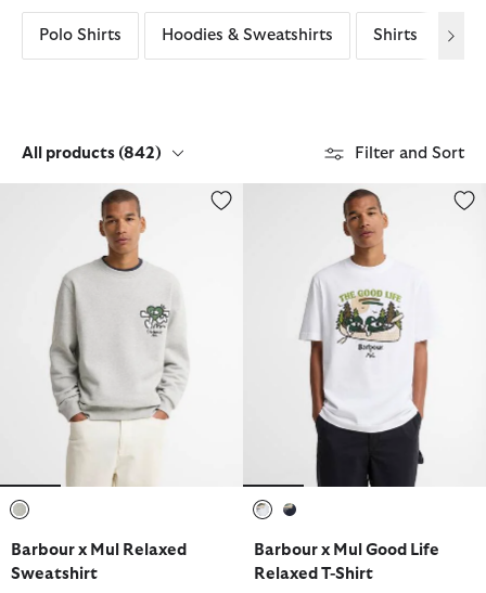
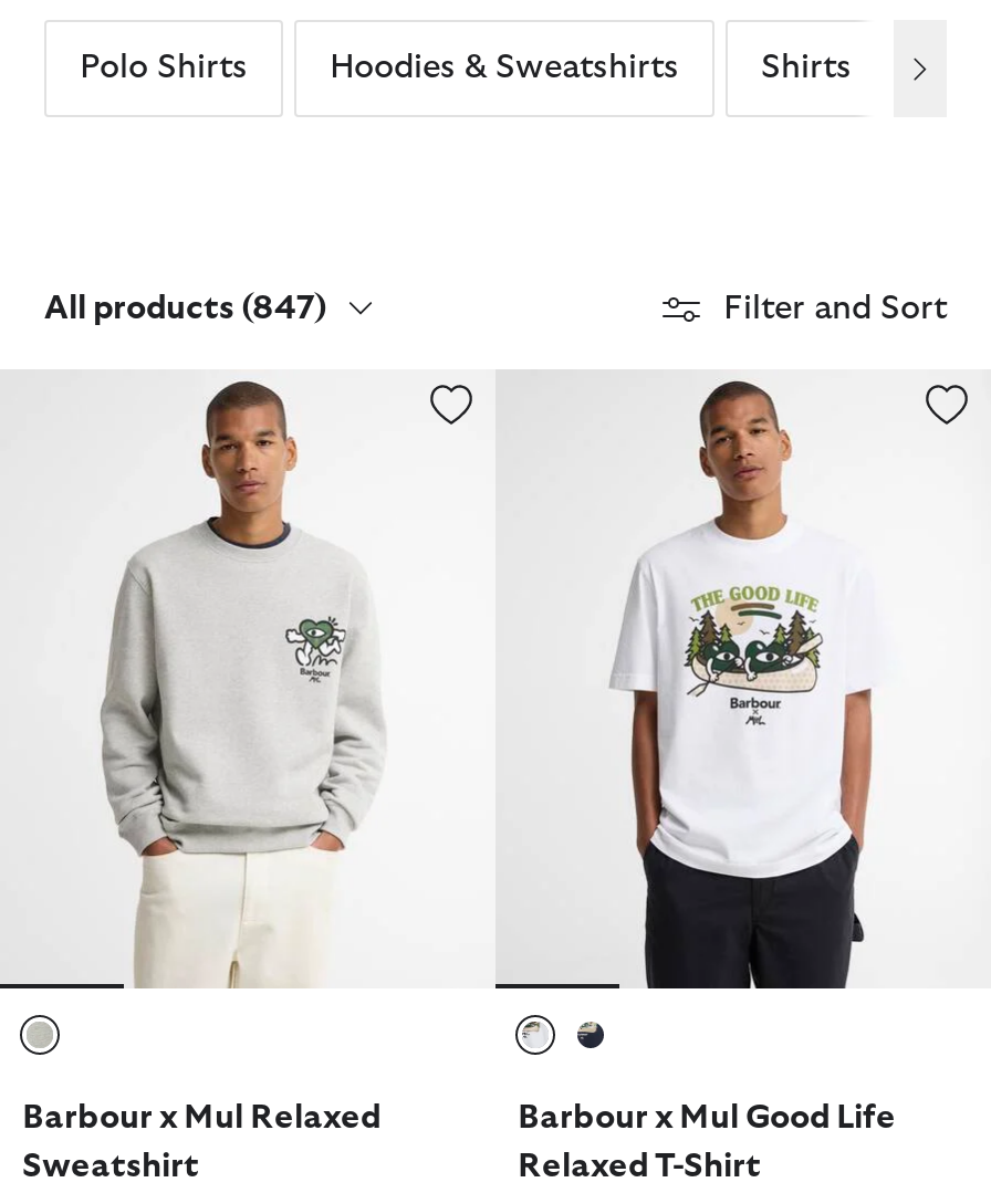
[22,145,162,161] All products (842) -> [44,291,327,324] All products (847)

